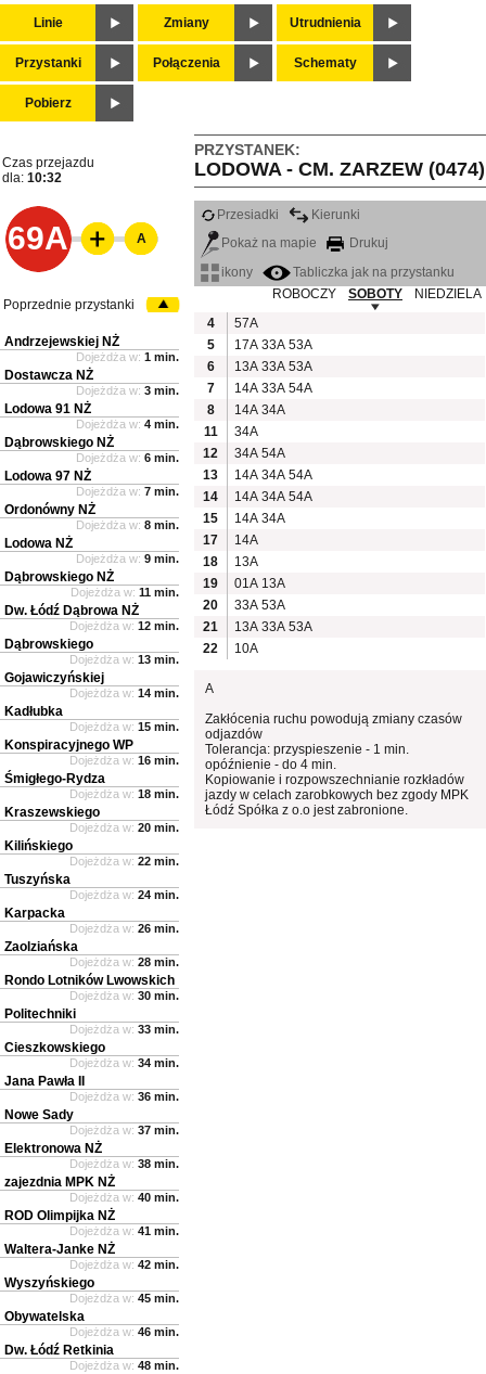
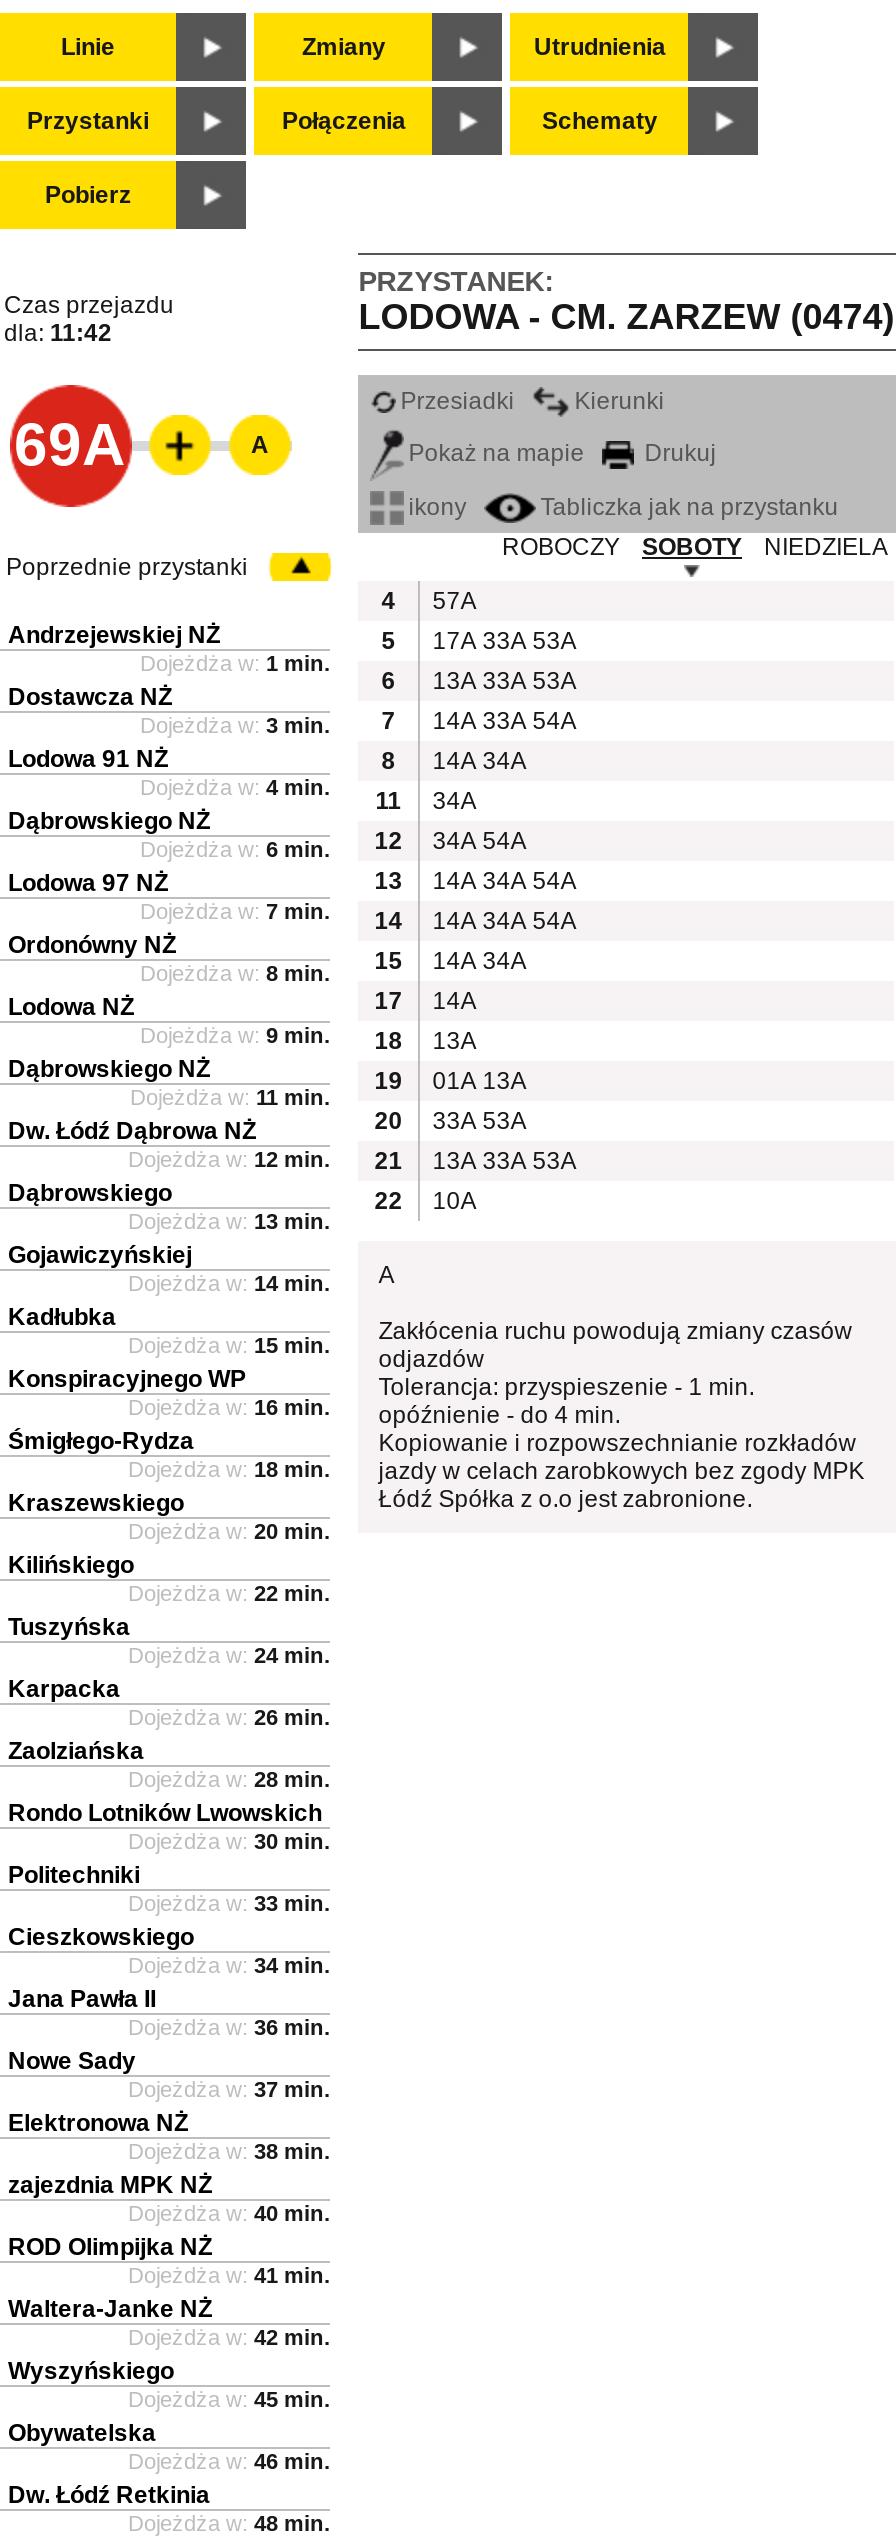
[2,170,62,186] dla: 10:32 -> [4,319,112,347] dla: 11:42

